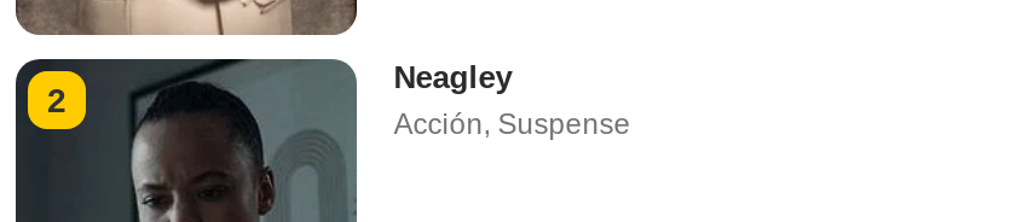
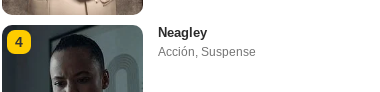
[47,82,67,121] 2 -> [15,34,23,50] 4

